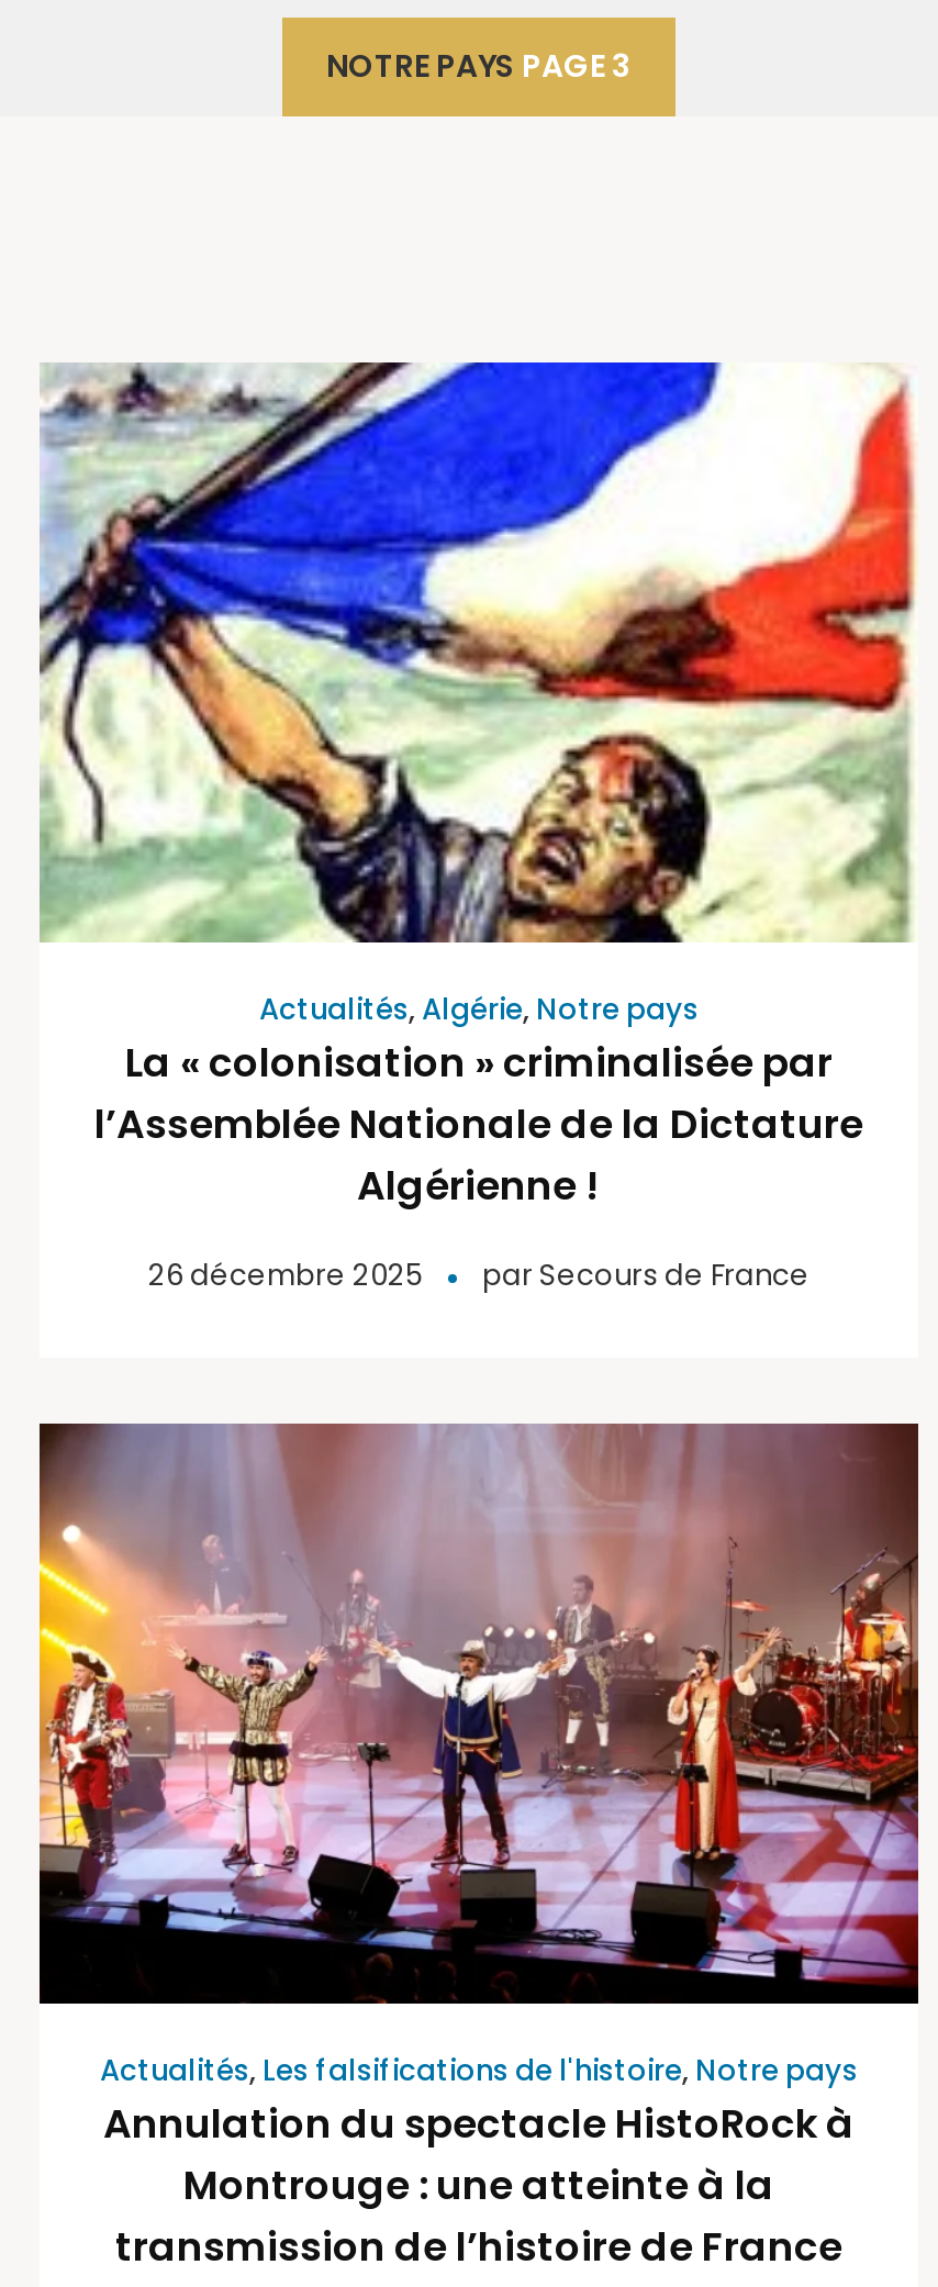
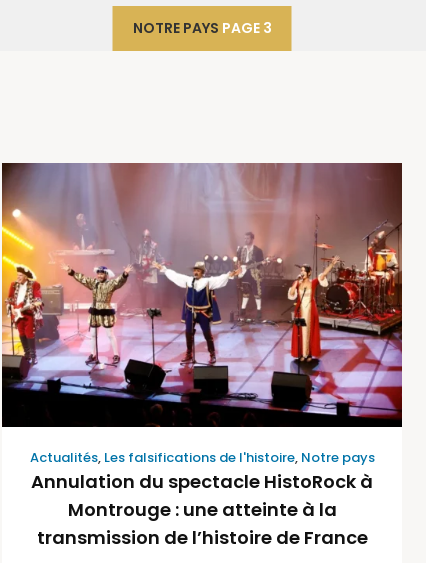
[37,360,916,1297] [image] | Actualités, Algérie, Notre pays | La « colonisation » criminalisée par | l’Assemblée Nationale de la Dictature | Algérienne ! | 26 décembre 2025 | par Secours de France -> none

